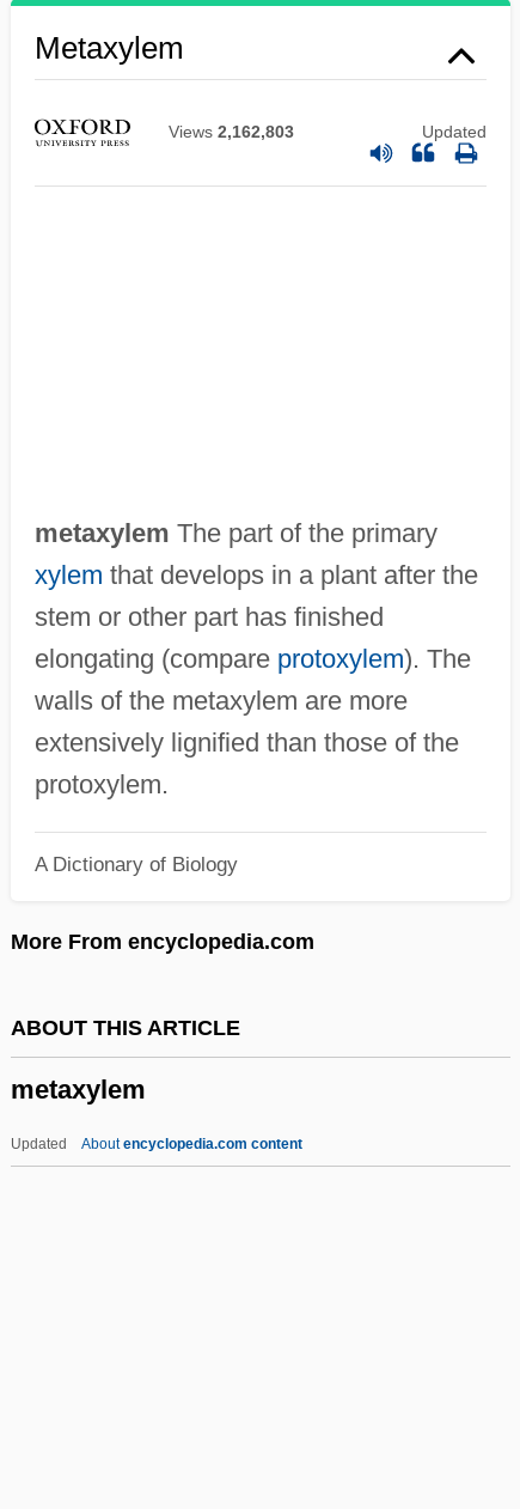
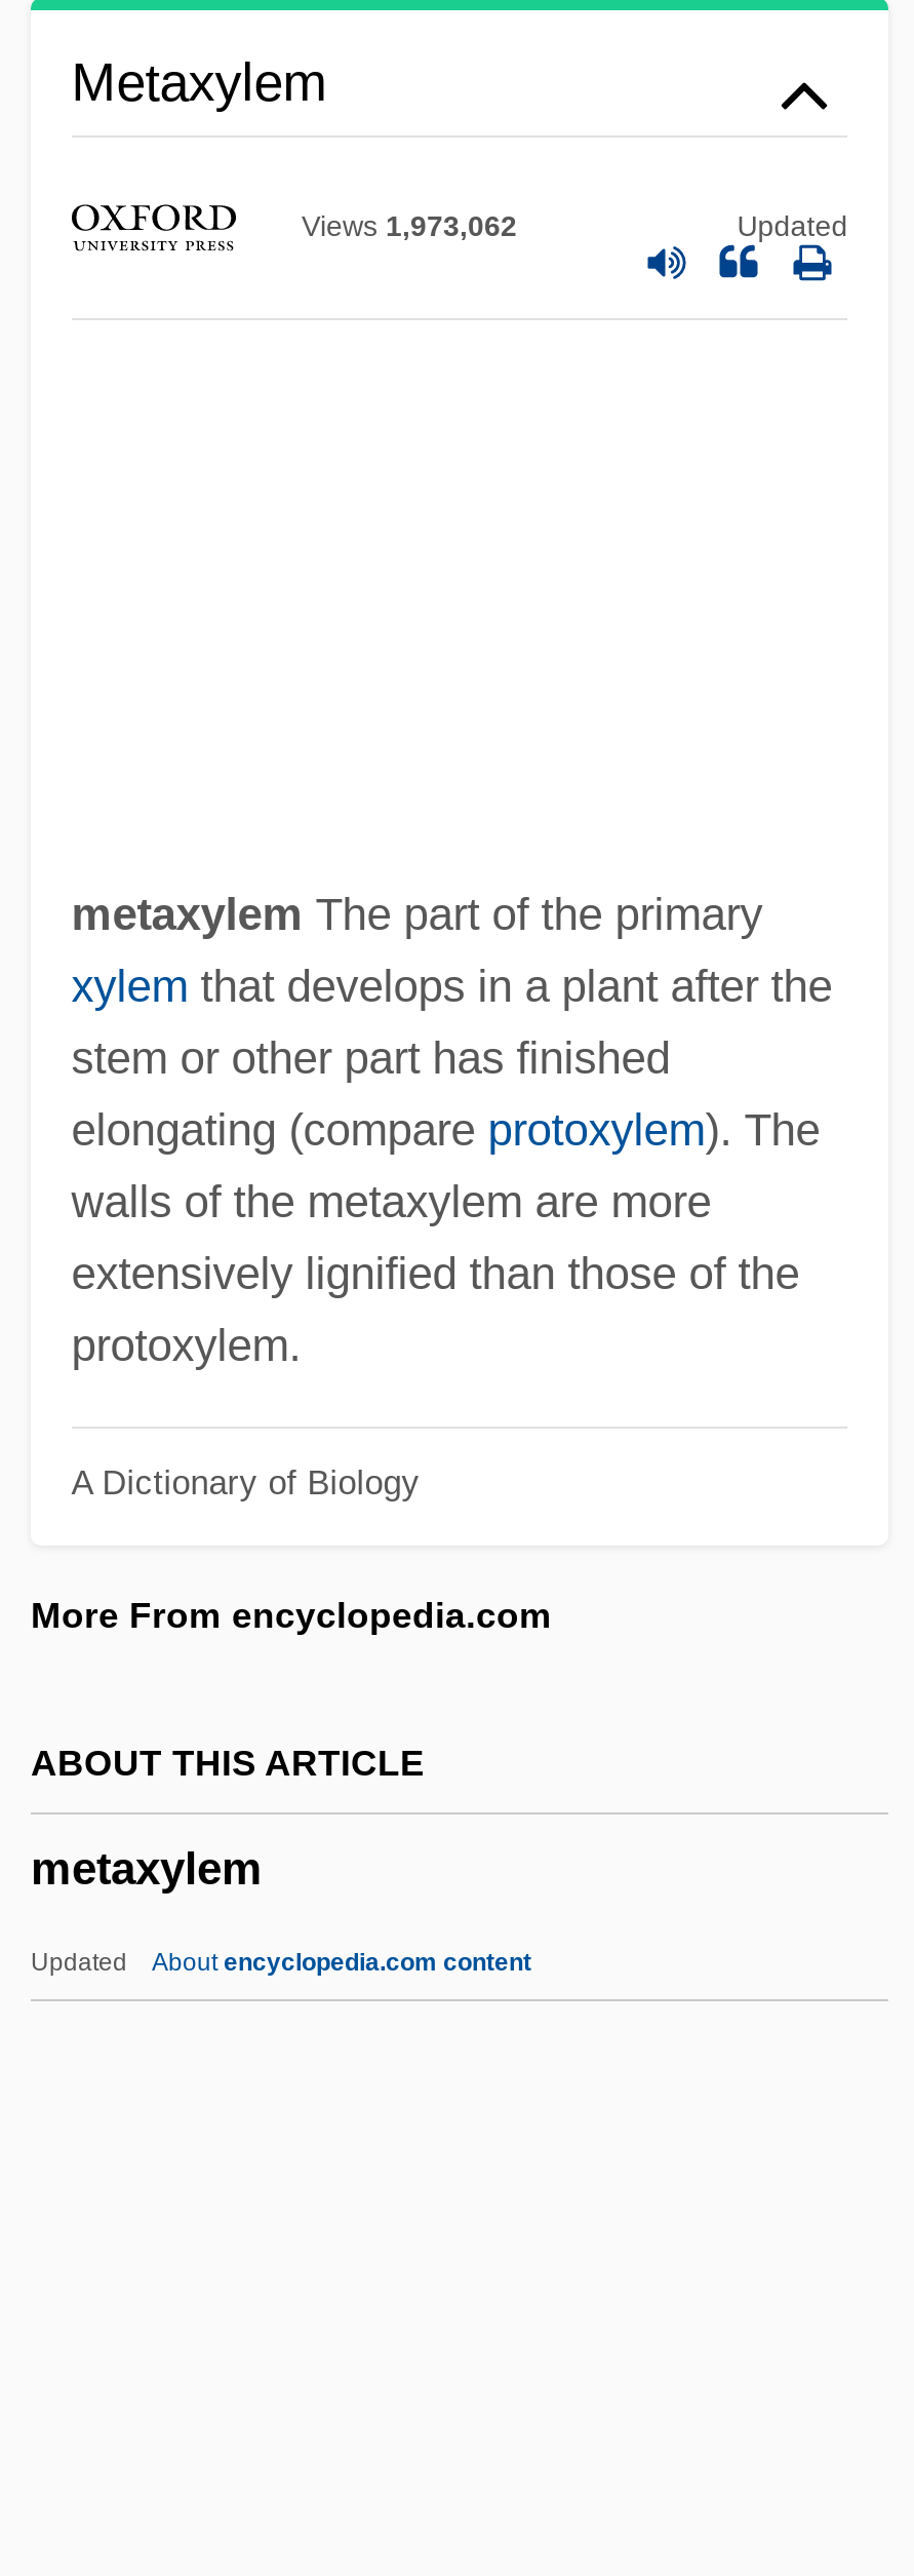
[169,123,294,142] Views 2,162,803 -> [302,210,517,243] Views 1,973,062

